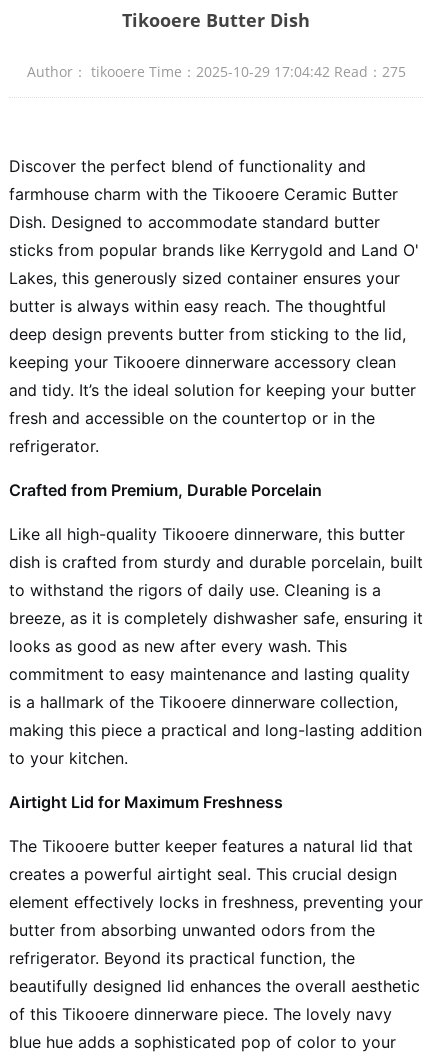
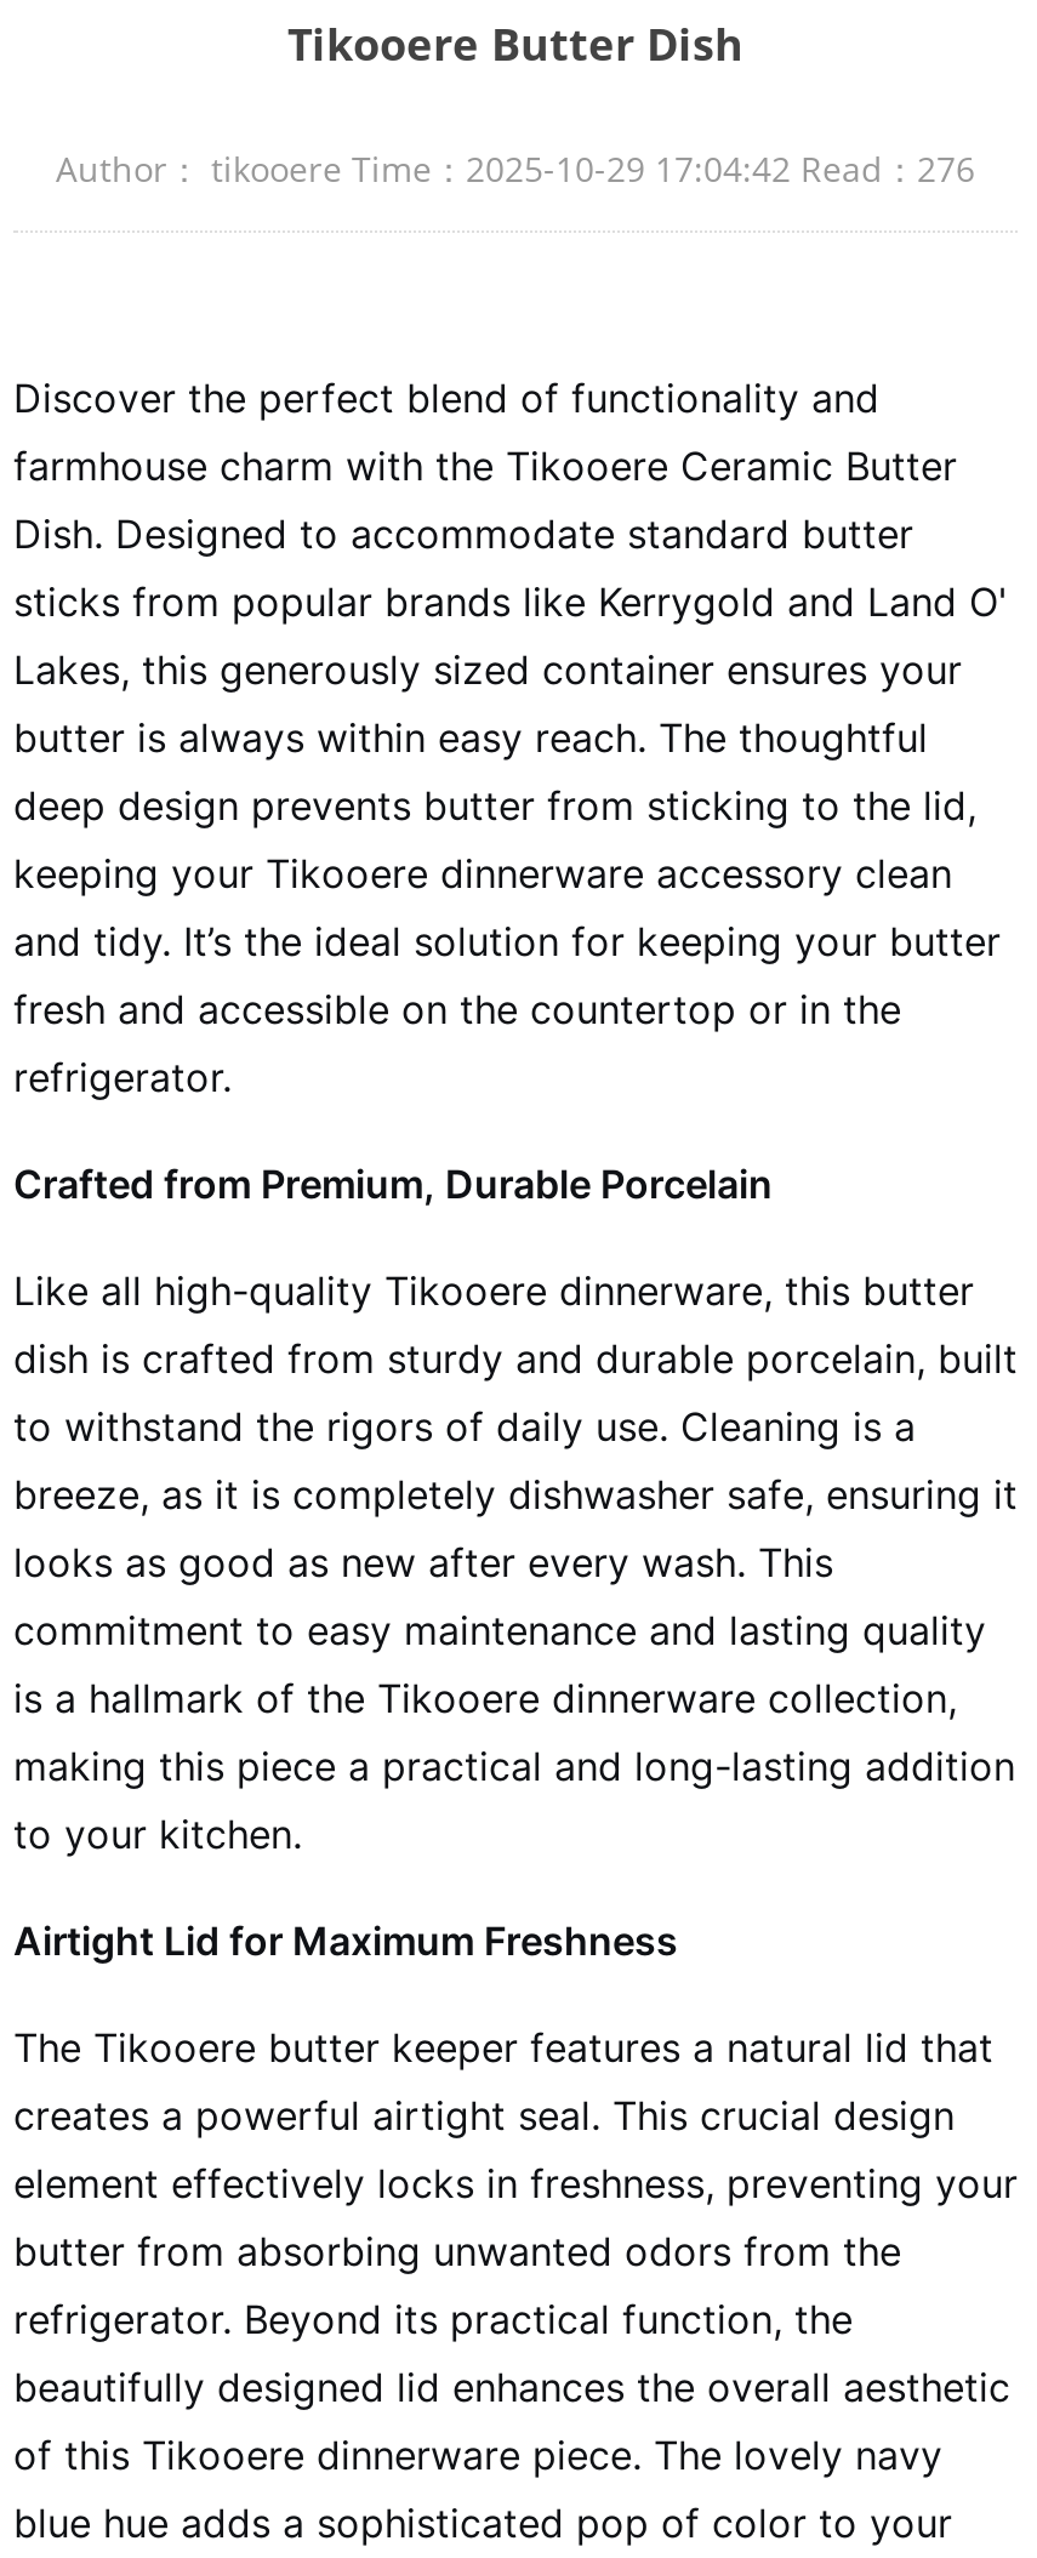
[26,62,405,81] Author： tikooere Time：2025-10-29 17:04:42 Read：275 -> [56,146,975,192] Author： tikooere Time：2025-10-29 17:04:42 Read：276

